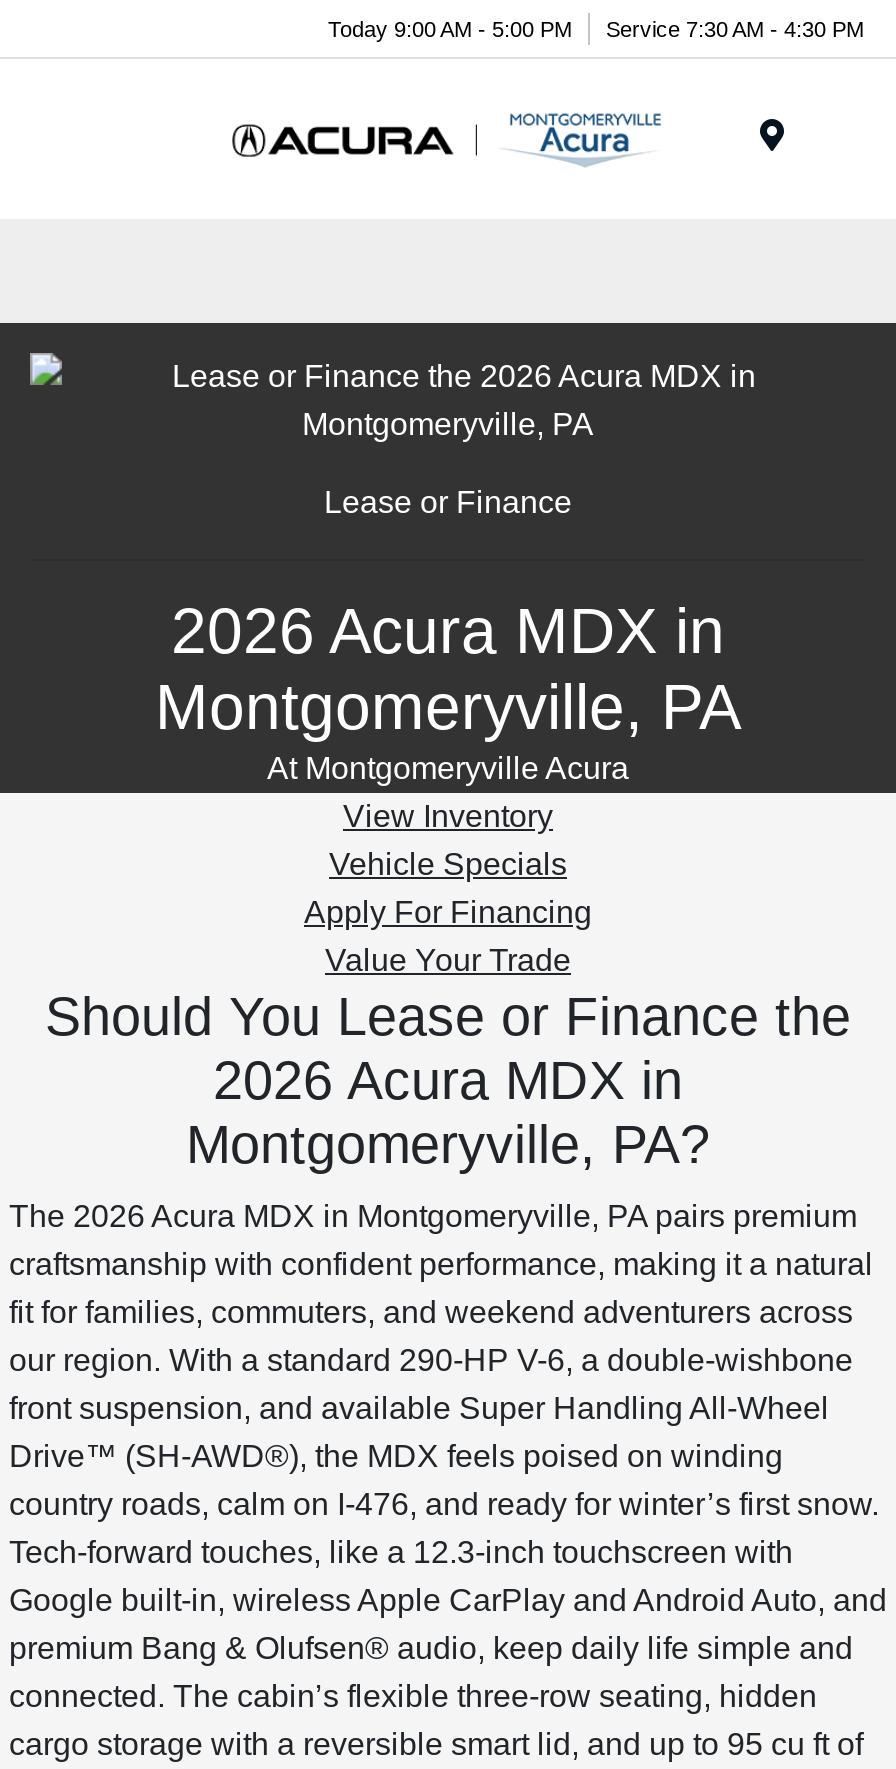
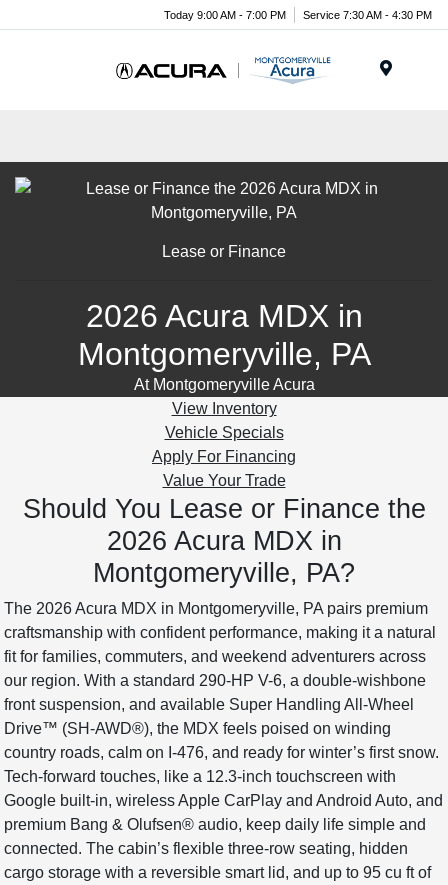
[328,16,864,40] Today 9:00 AM - 5:00 PM Service 7:30 AM - 4:30 PM -> [164,8,432,20] Today 9:00 AM - 7:00 PM Service 7:30 AM - 4:30 PM

